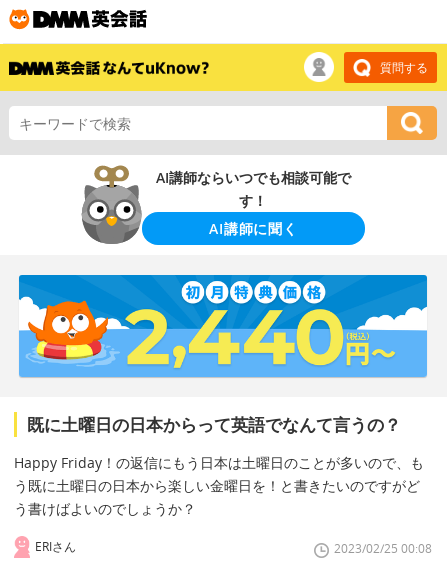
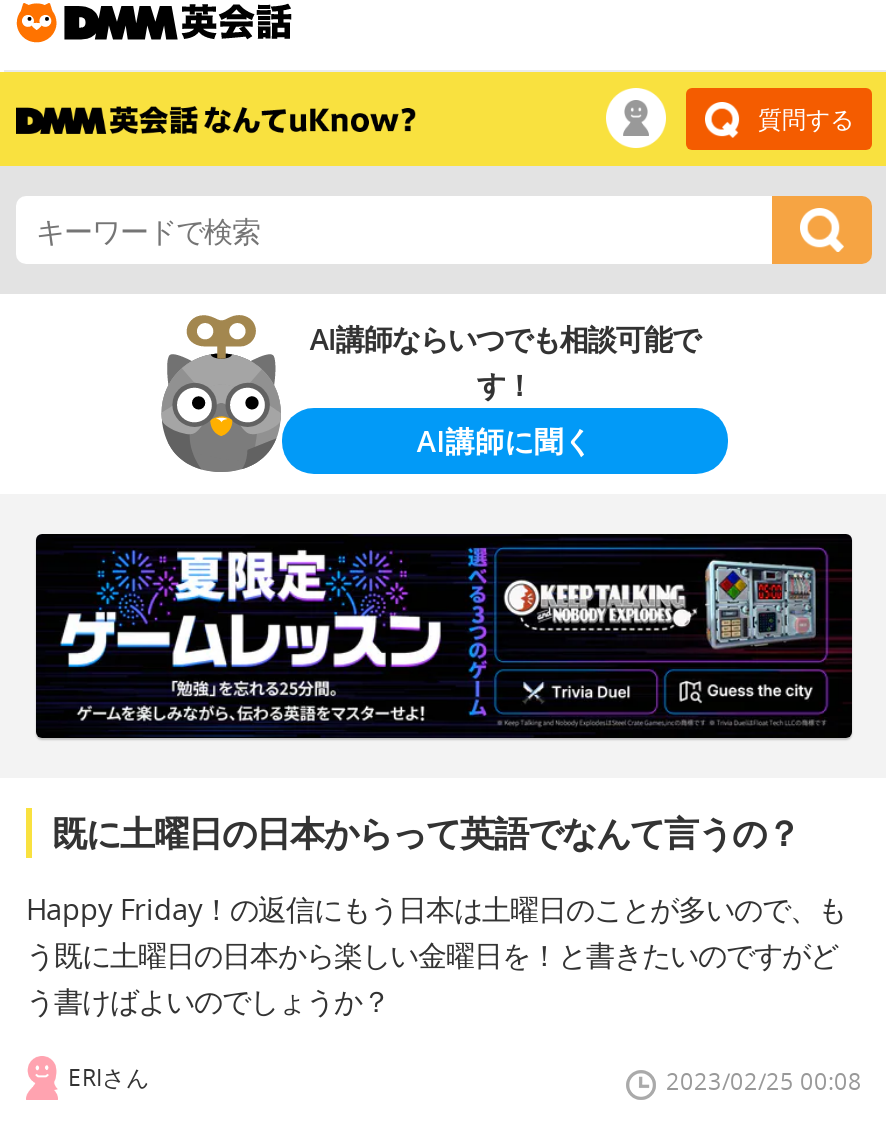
[18,274,428,378] [image] -> [34,532,854,740] [image]

